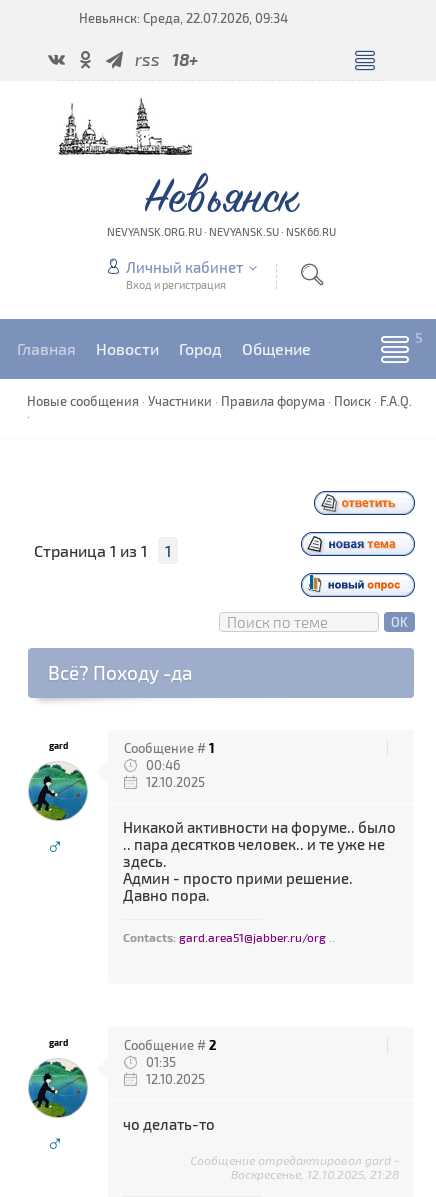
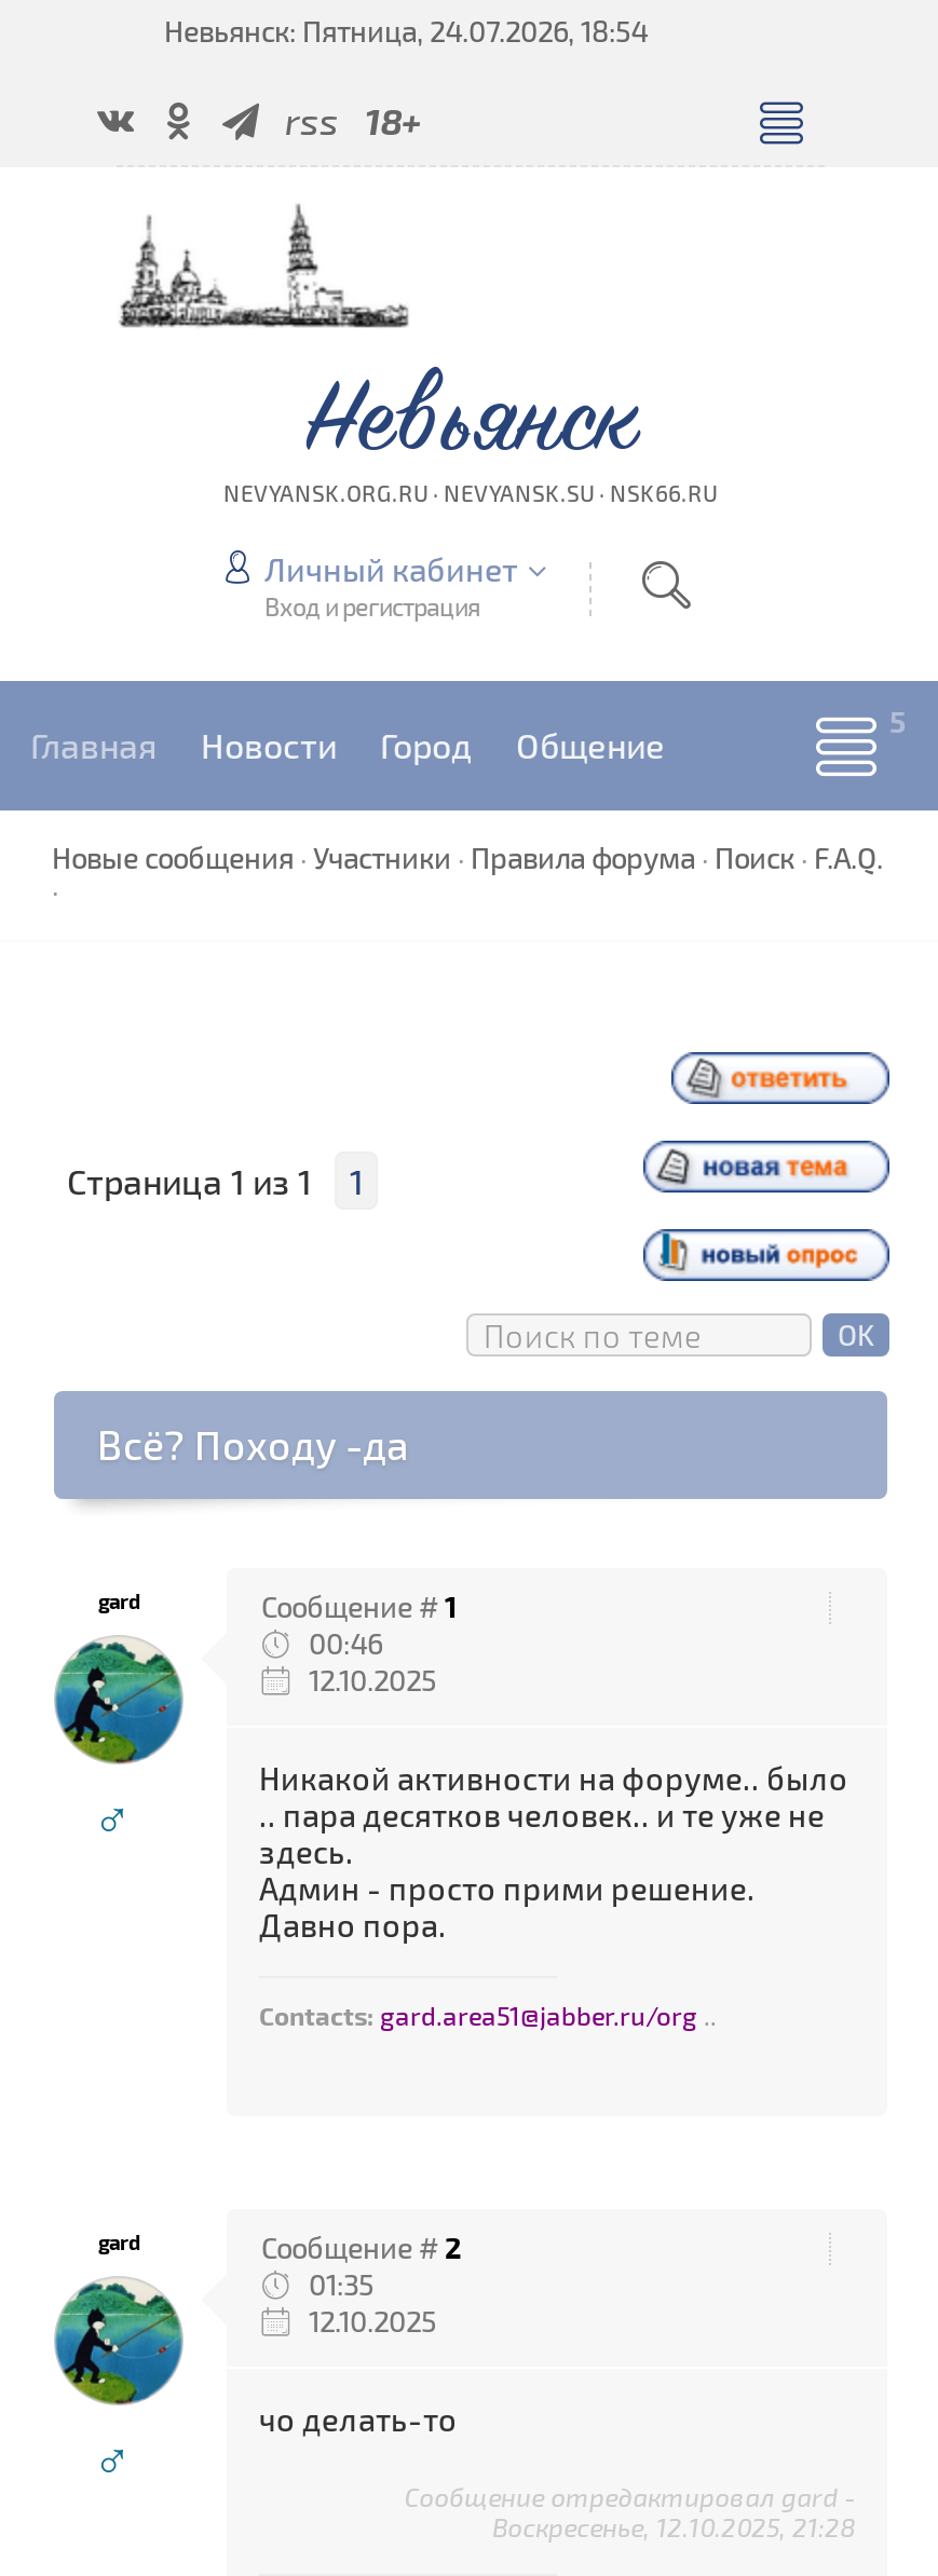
[79,10,288,26] Невьянск: Среда, 22.07.2026, 09:34 -> [164,14,648,49] Невьянск: Пятница, 24.07.2026, 18:54

